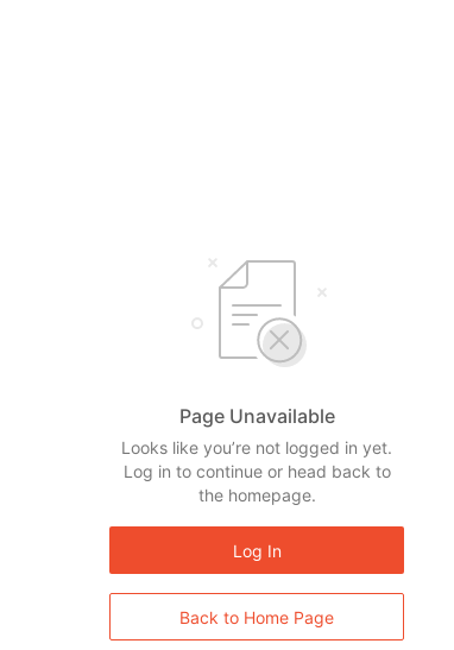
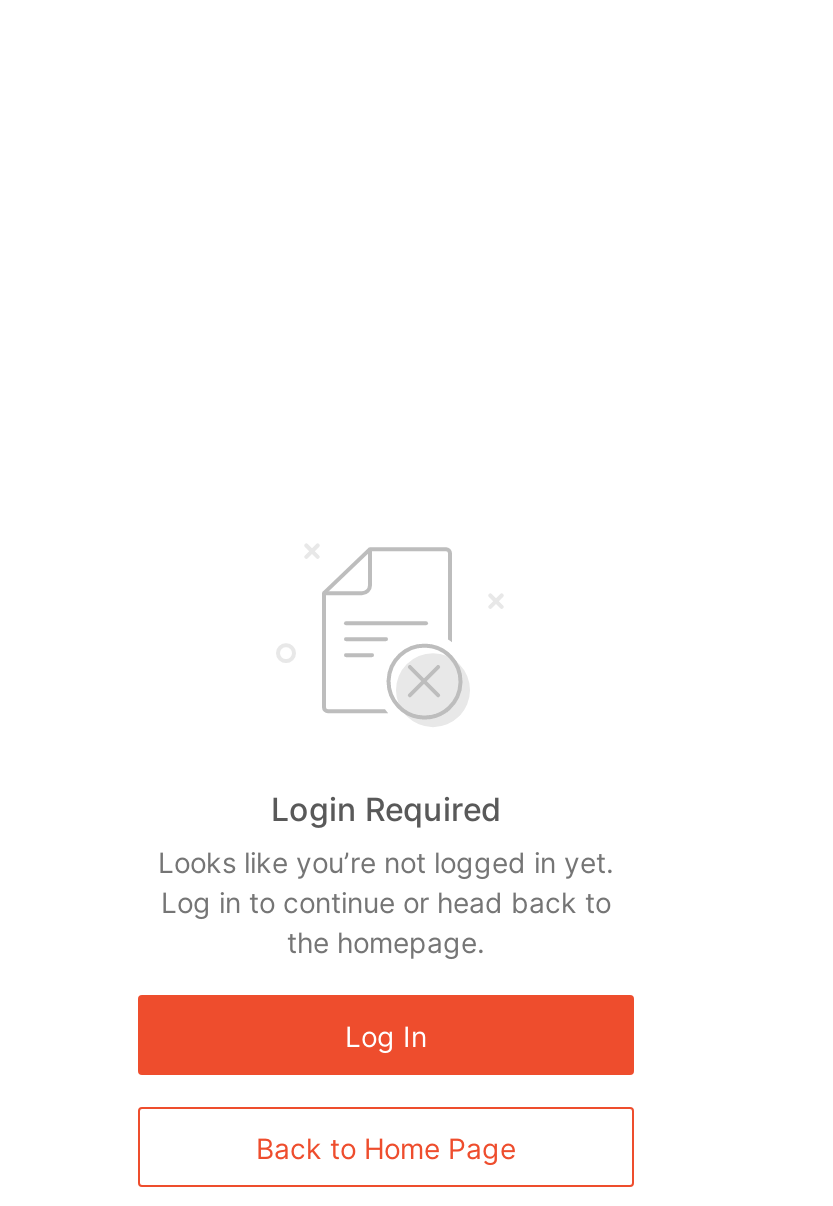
[179,404,335,428] Page Unavailable -> [271,789,501,829] Login Required

